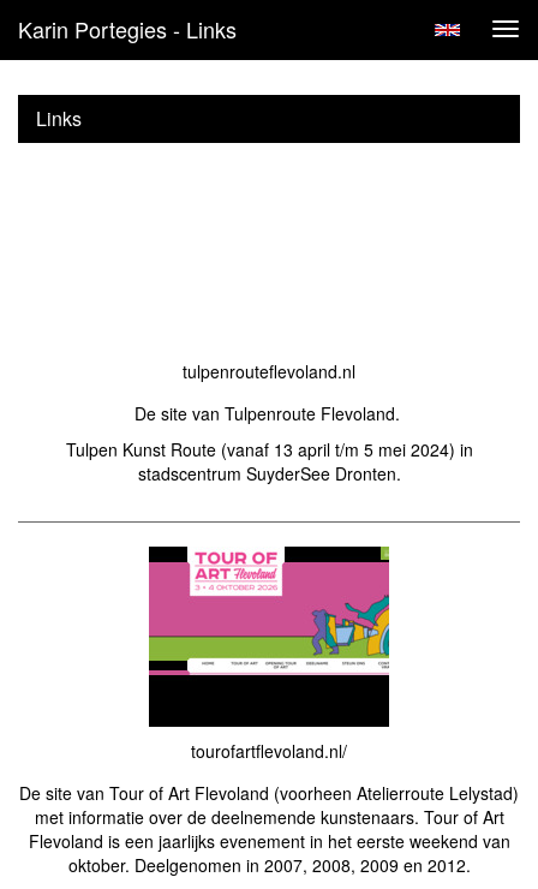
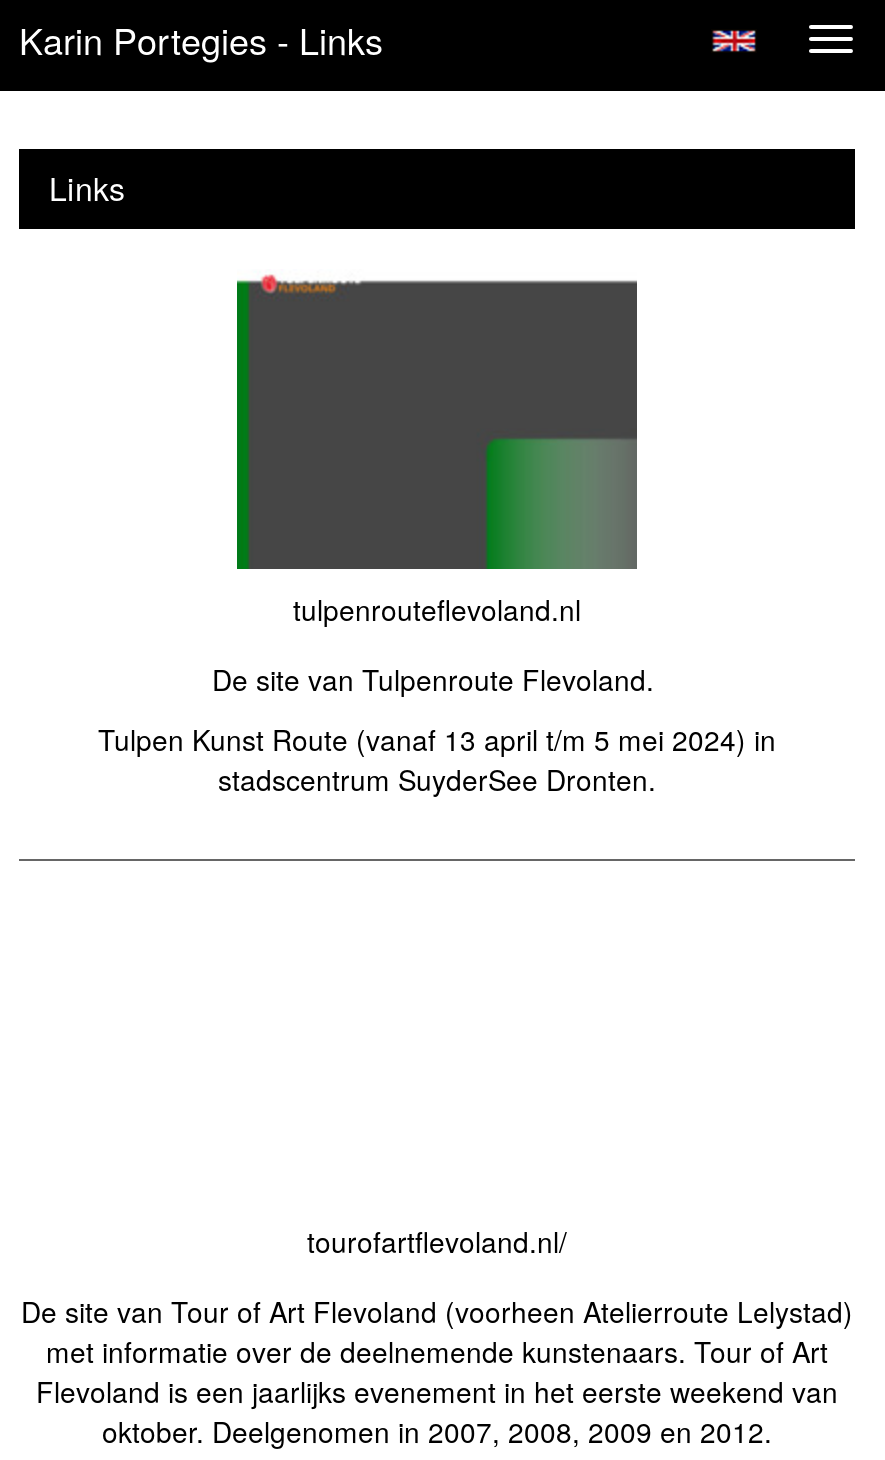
none -> [235,273,639,571] [image]
[148,545,390,728] [image] -> none

